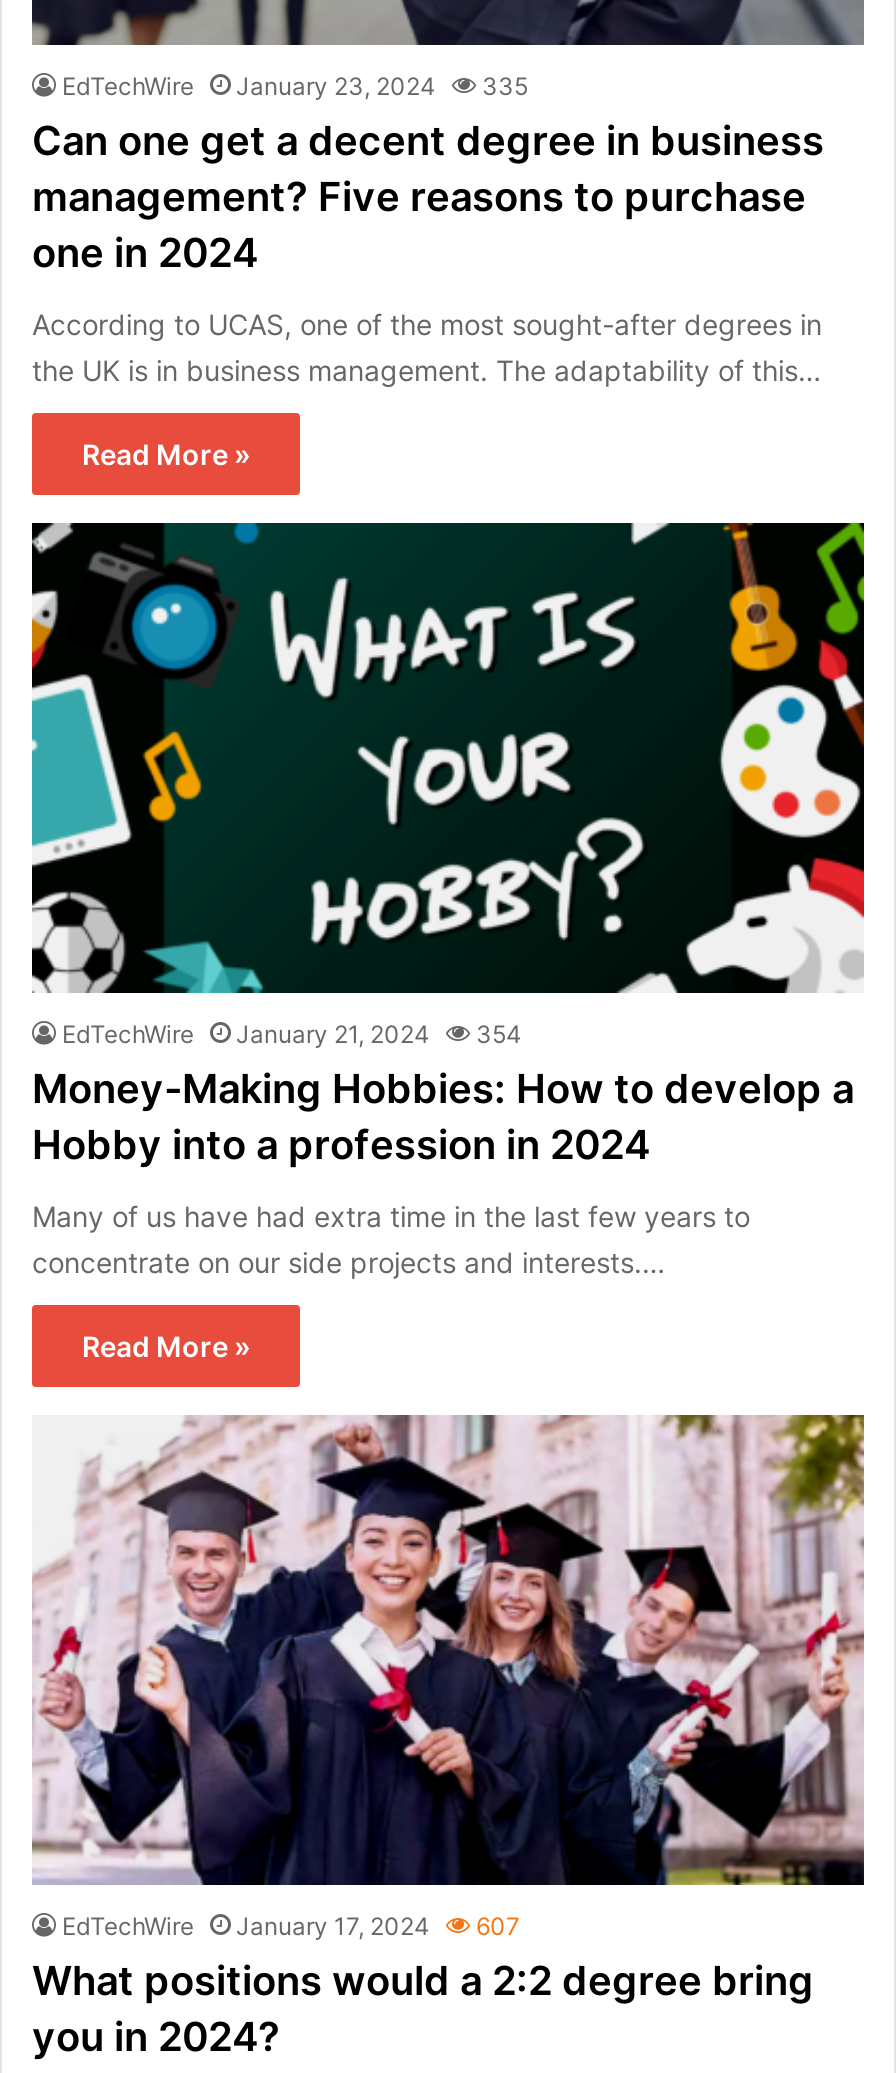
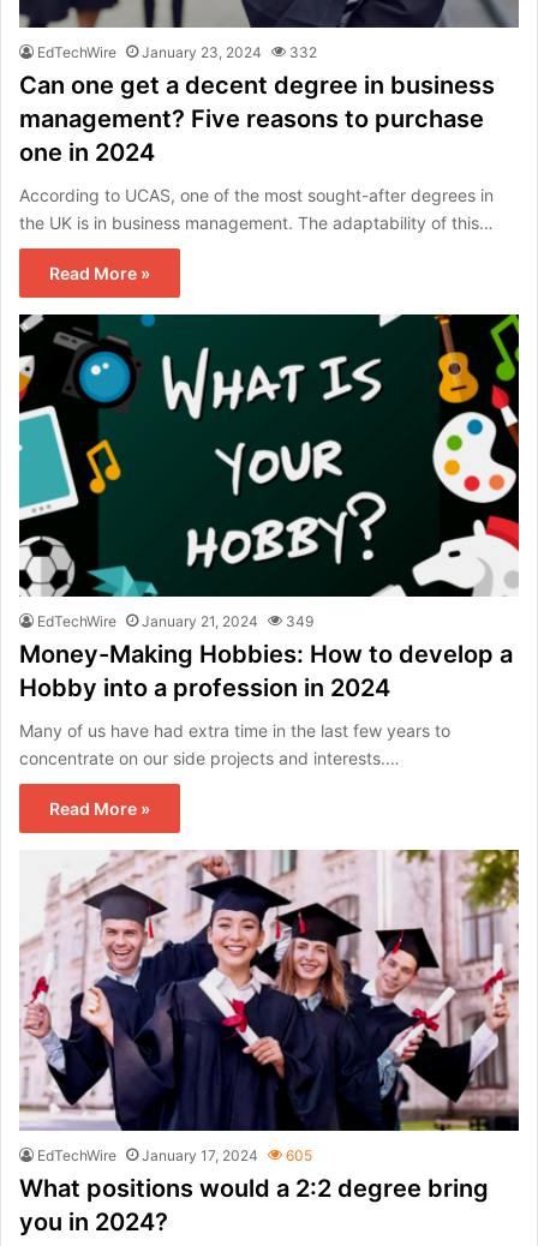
[62,72,528,102] EdTechWire January 23, 2024 335 -> [37,43,317,61] EdTechWire January 23, 2024 332
[62,1020,522,1050] EdTechWire January 21, 2024 354 -> [37,612,313,630] EdTechWire January 21, 2024 349
[62,1911,520,1941] EdTechWire January 17, 2024 607 -> [37,1147,312,1165] EdTechWire January 17, 2024 605

